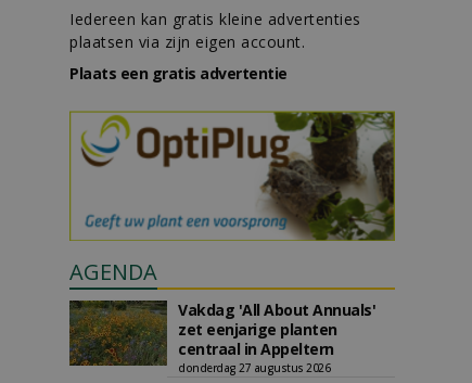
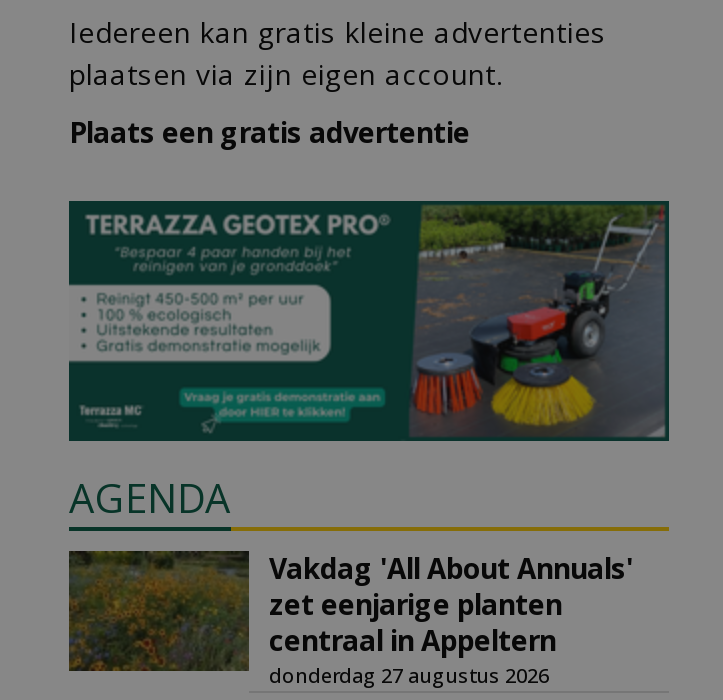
[68,110,396,242] [image] -> [67,199,671,443] [image]

